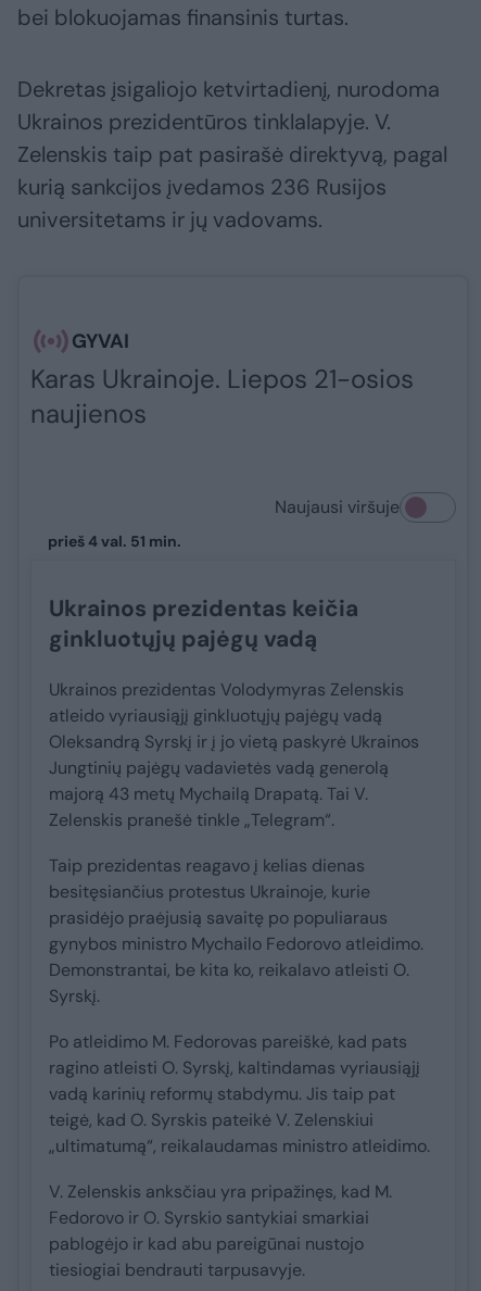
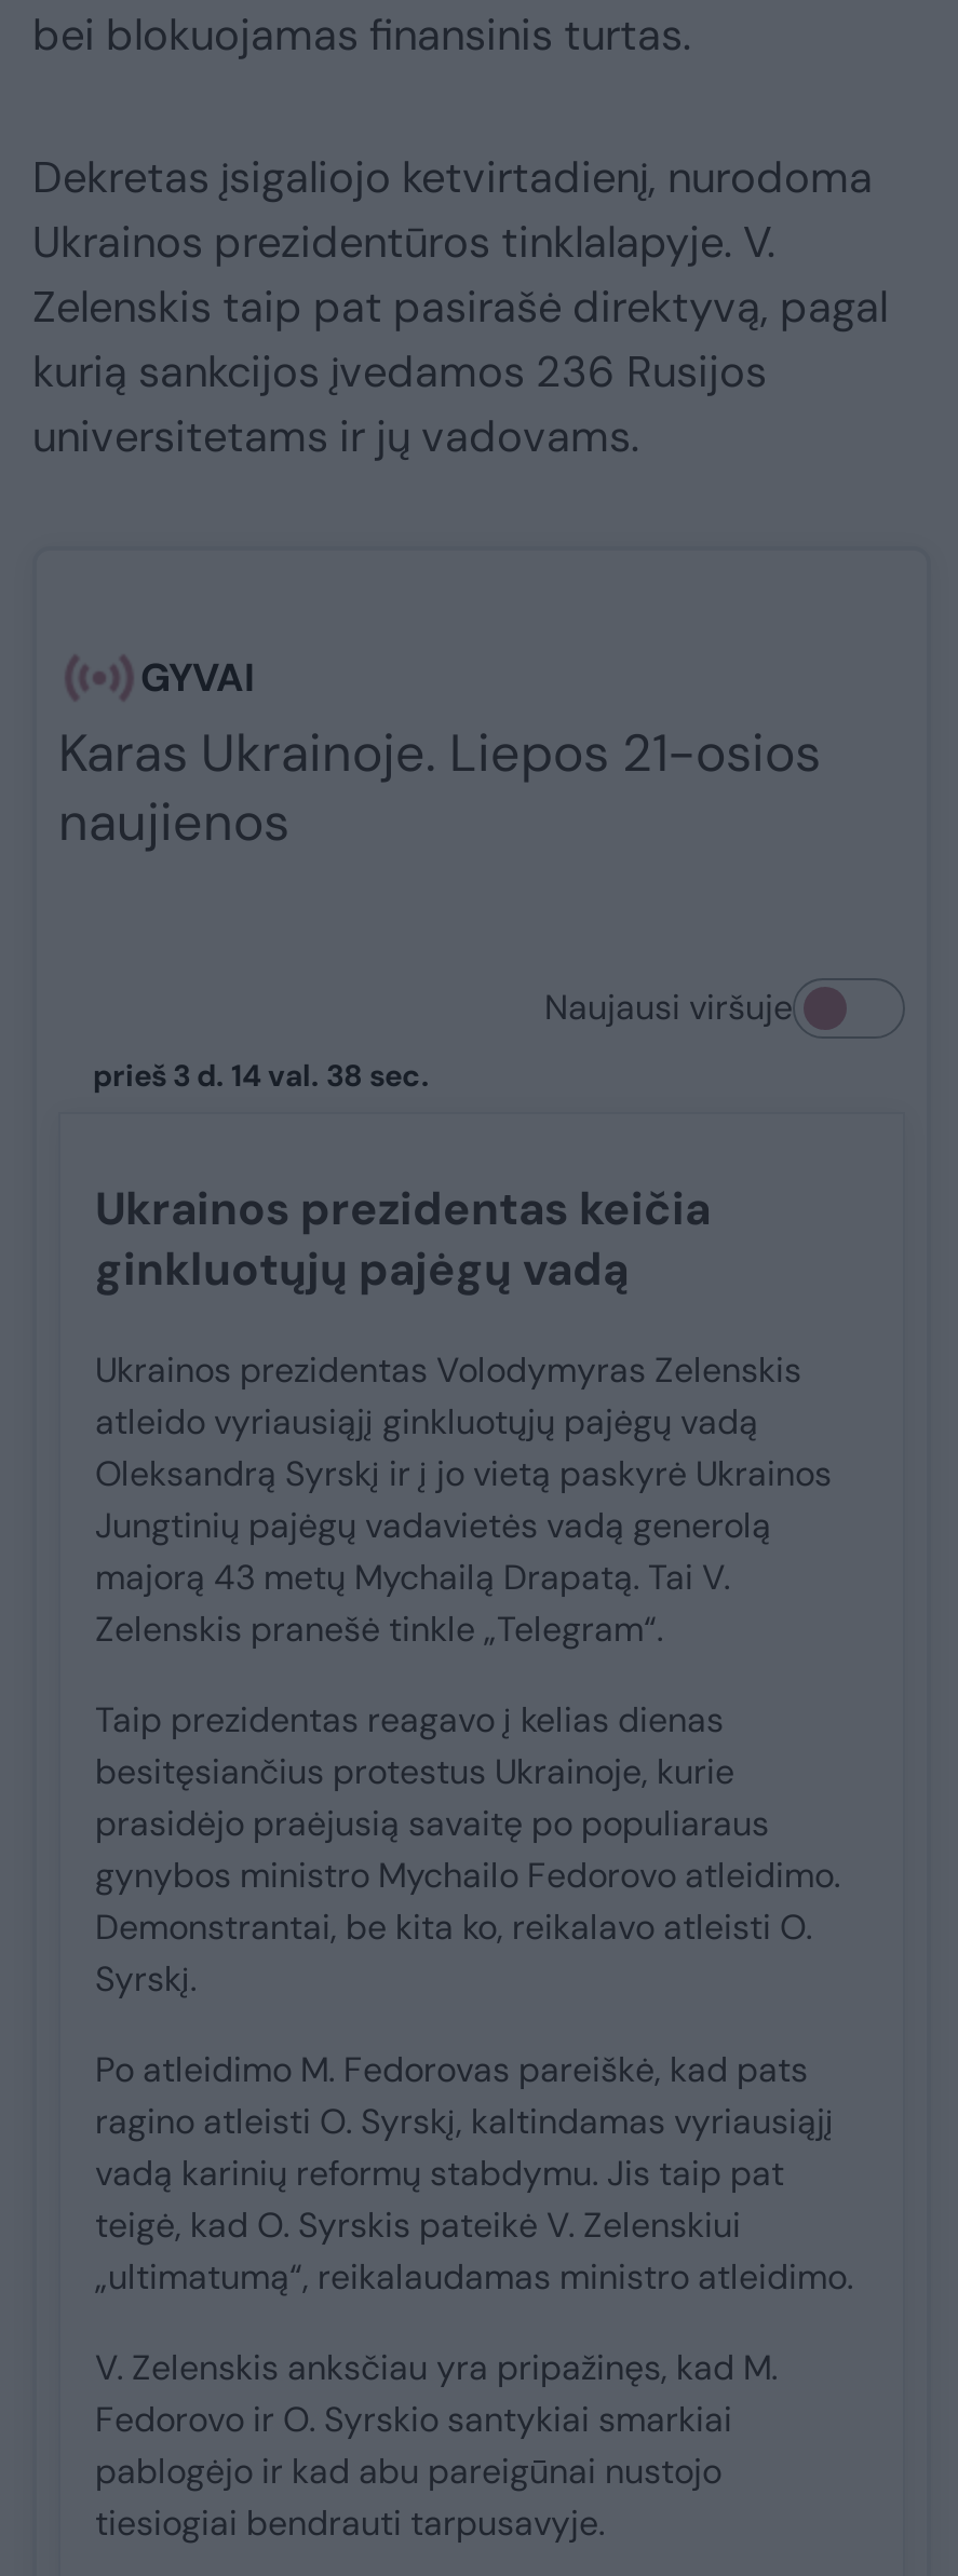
[48,532,181,551] prieš 4 val. 51 min. -> [93,1057,430,1095] prieš 3 d. 14 val. 38 sec.

